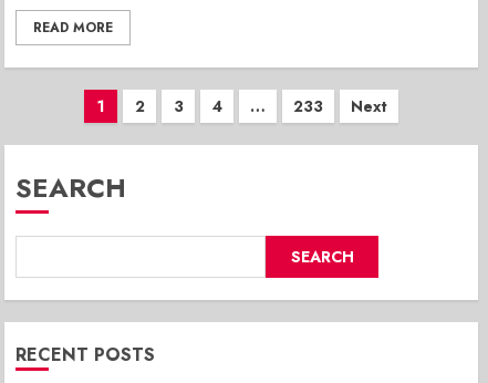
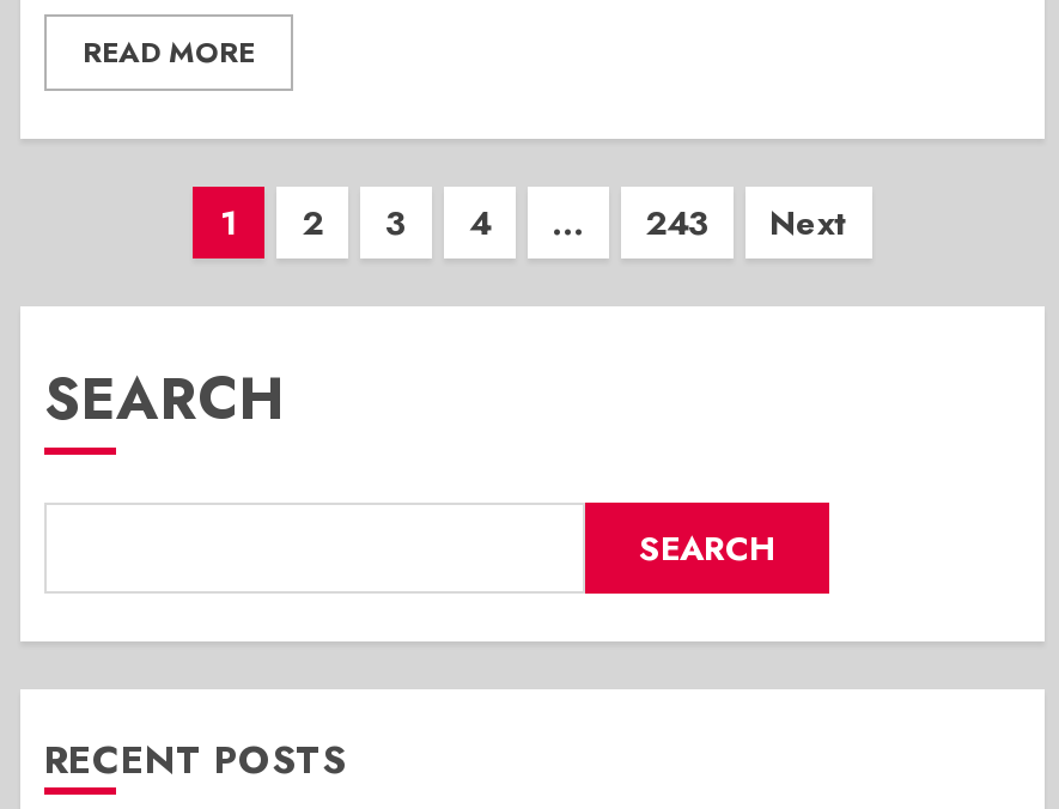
[293,95,323,117] 233 -> [645,199,710,247] 243

